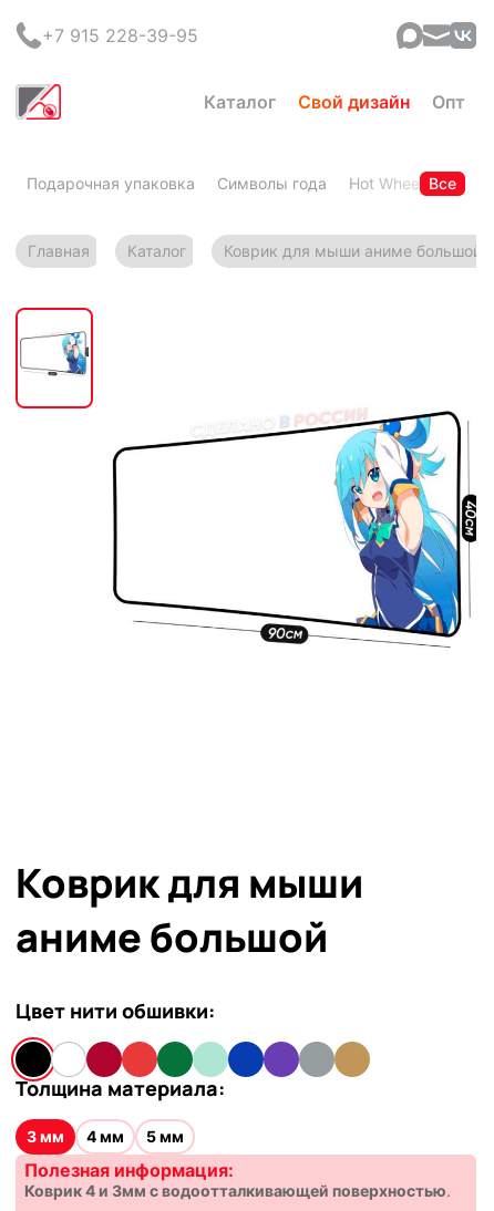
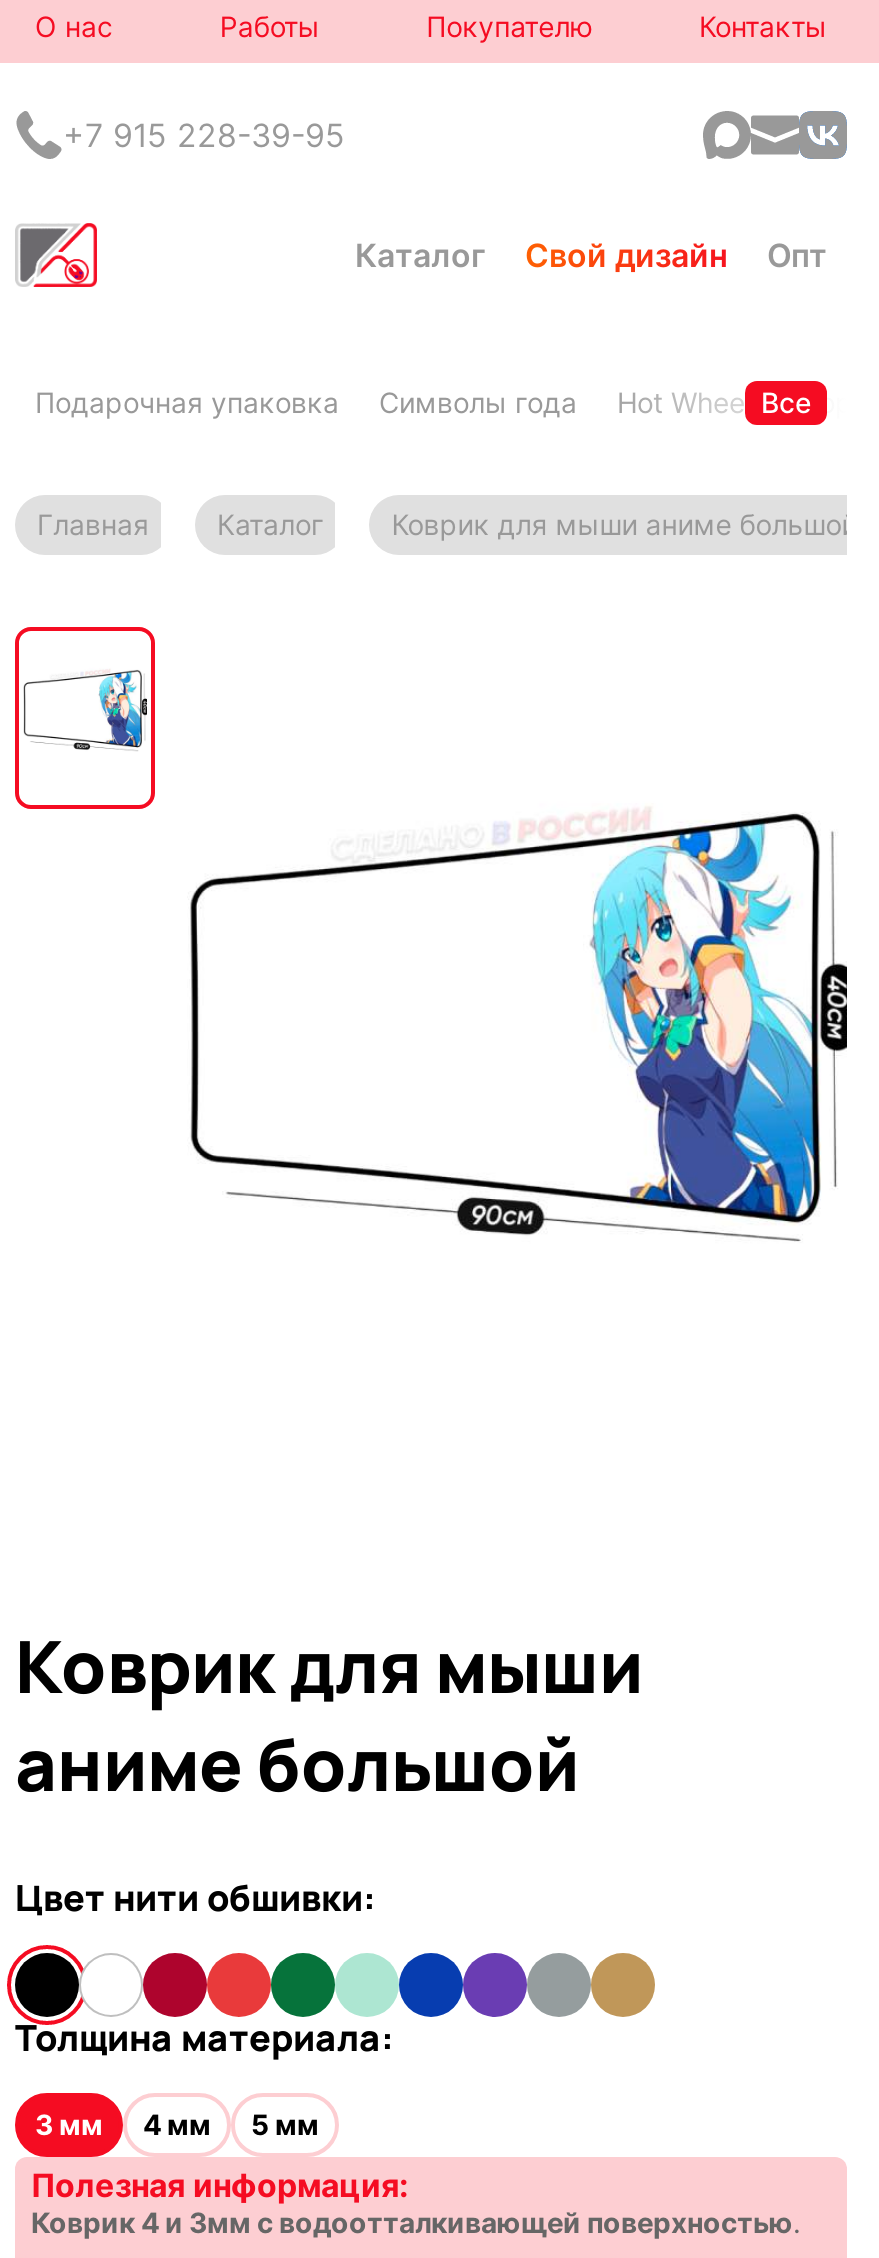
none -> [35,9,827,43] О нас | Работы | Покупателю | Контакты

